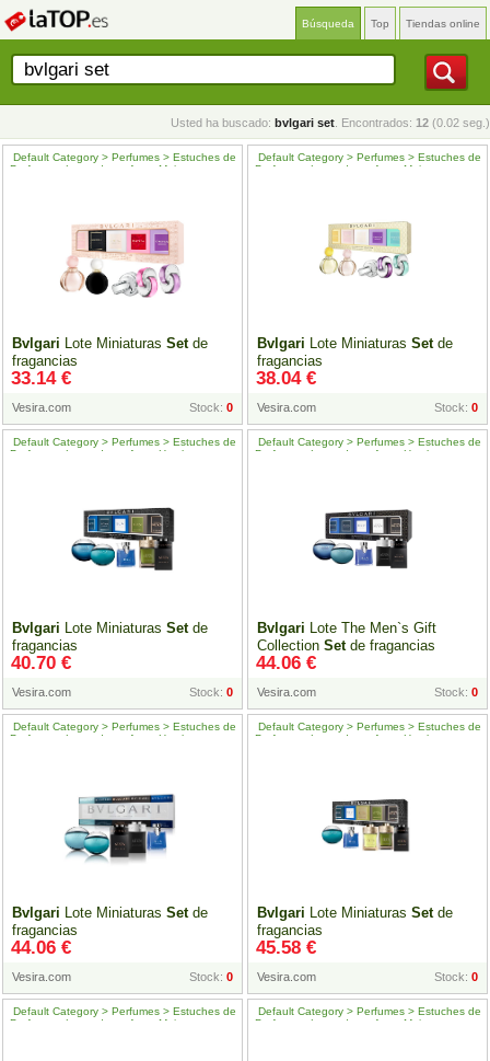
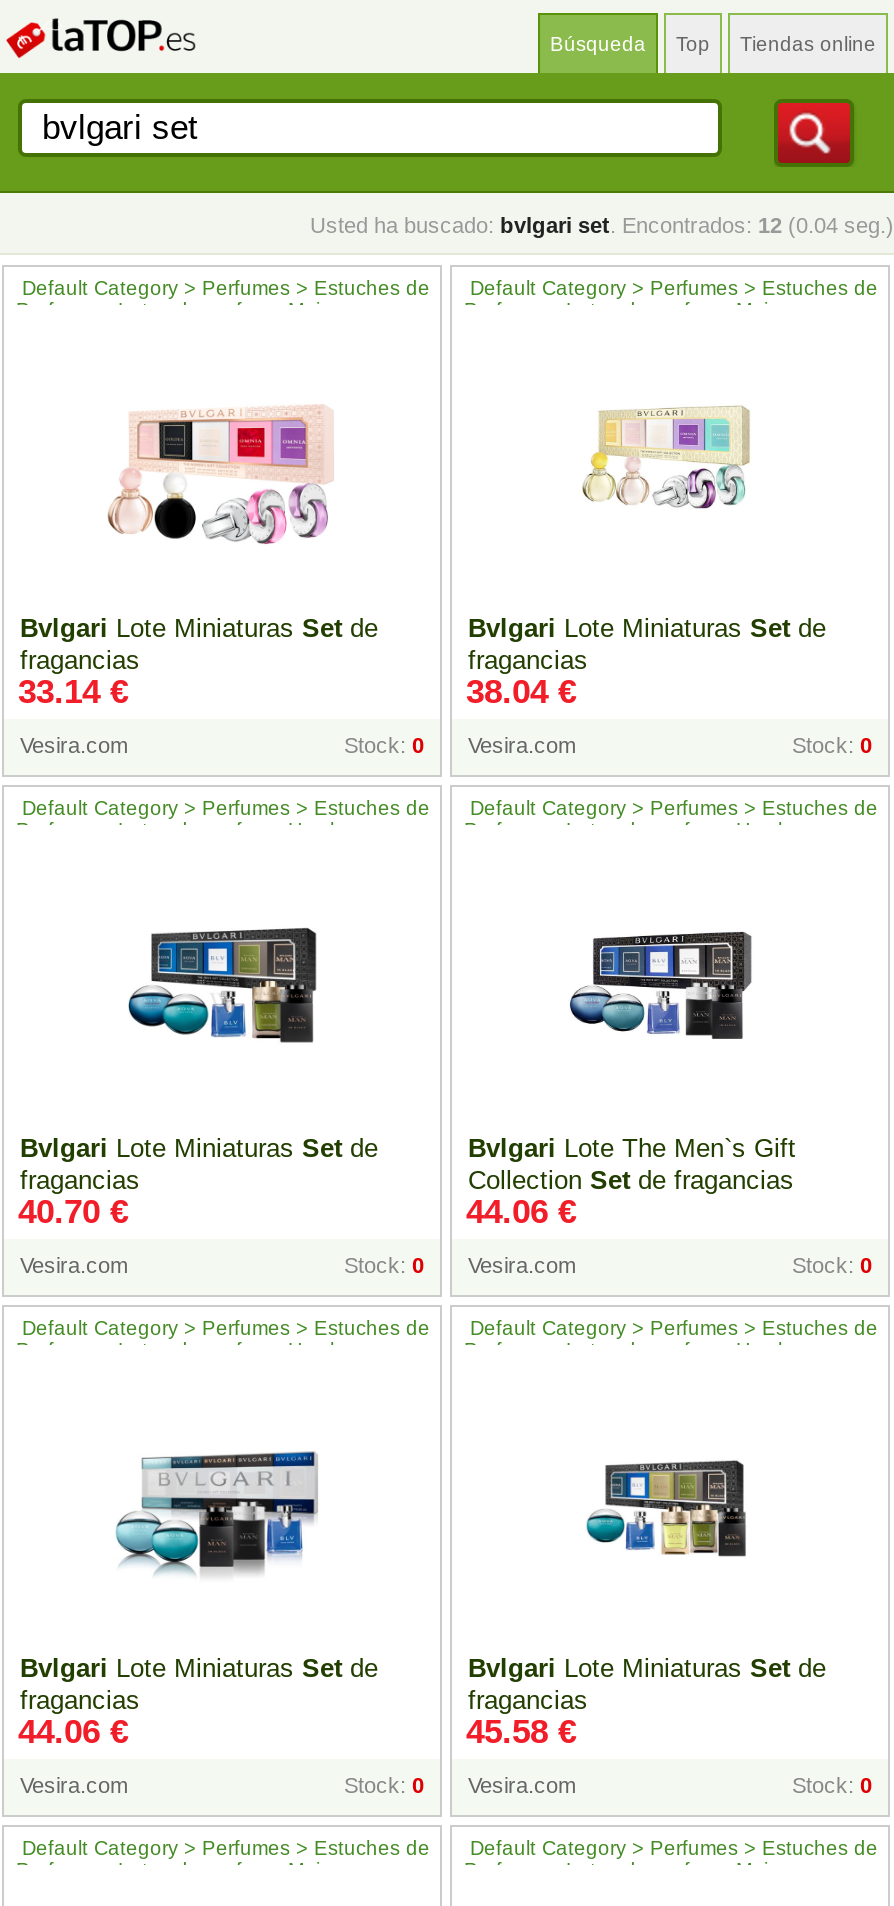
[171,116,490,129] Usted ha buscado: bvlgari set. Encontrados: 12 (0.02 seg.) -> [310,213,894,237] Usted ha buscado: bvlgari set. Encontrados: 12 (0.04 seg.)

